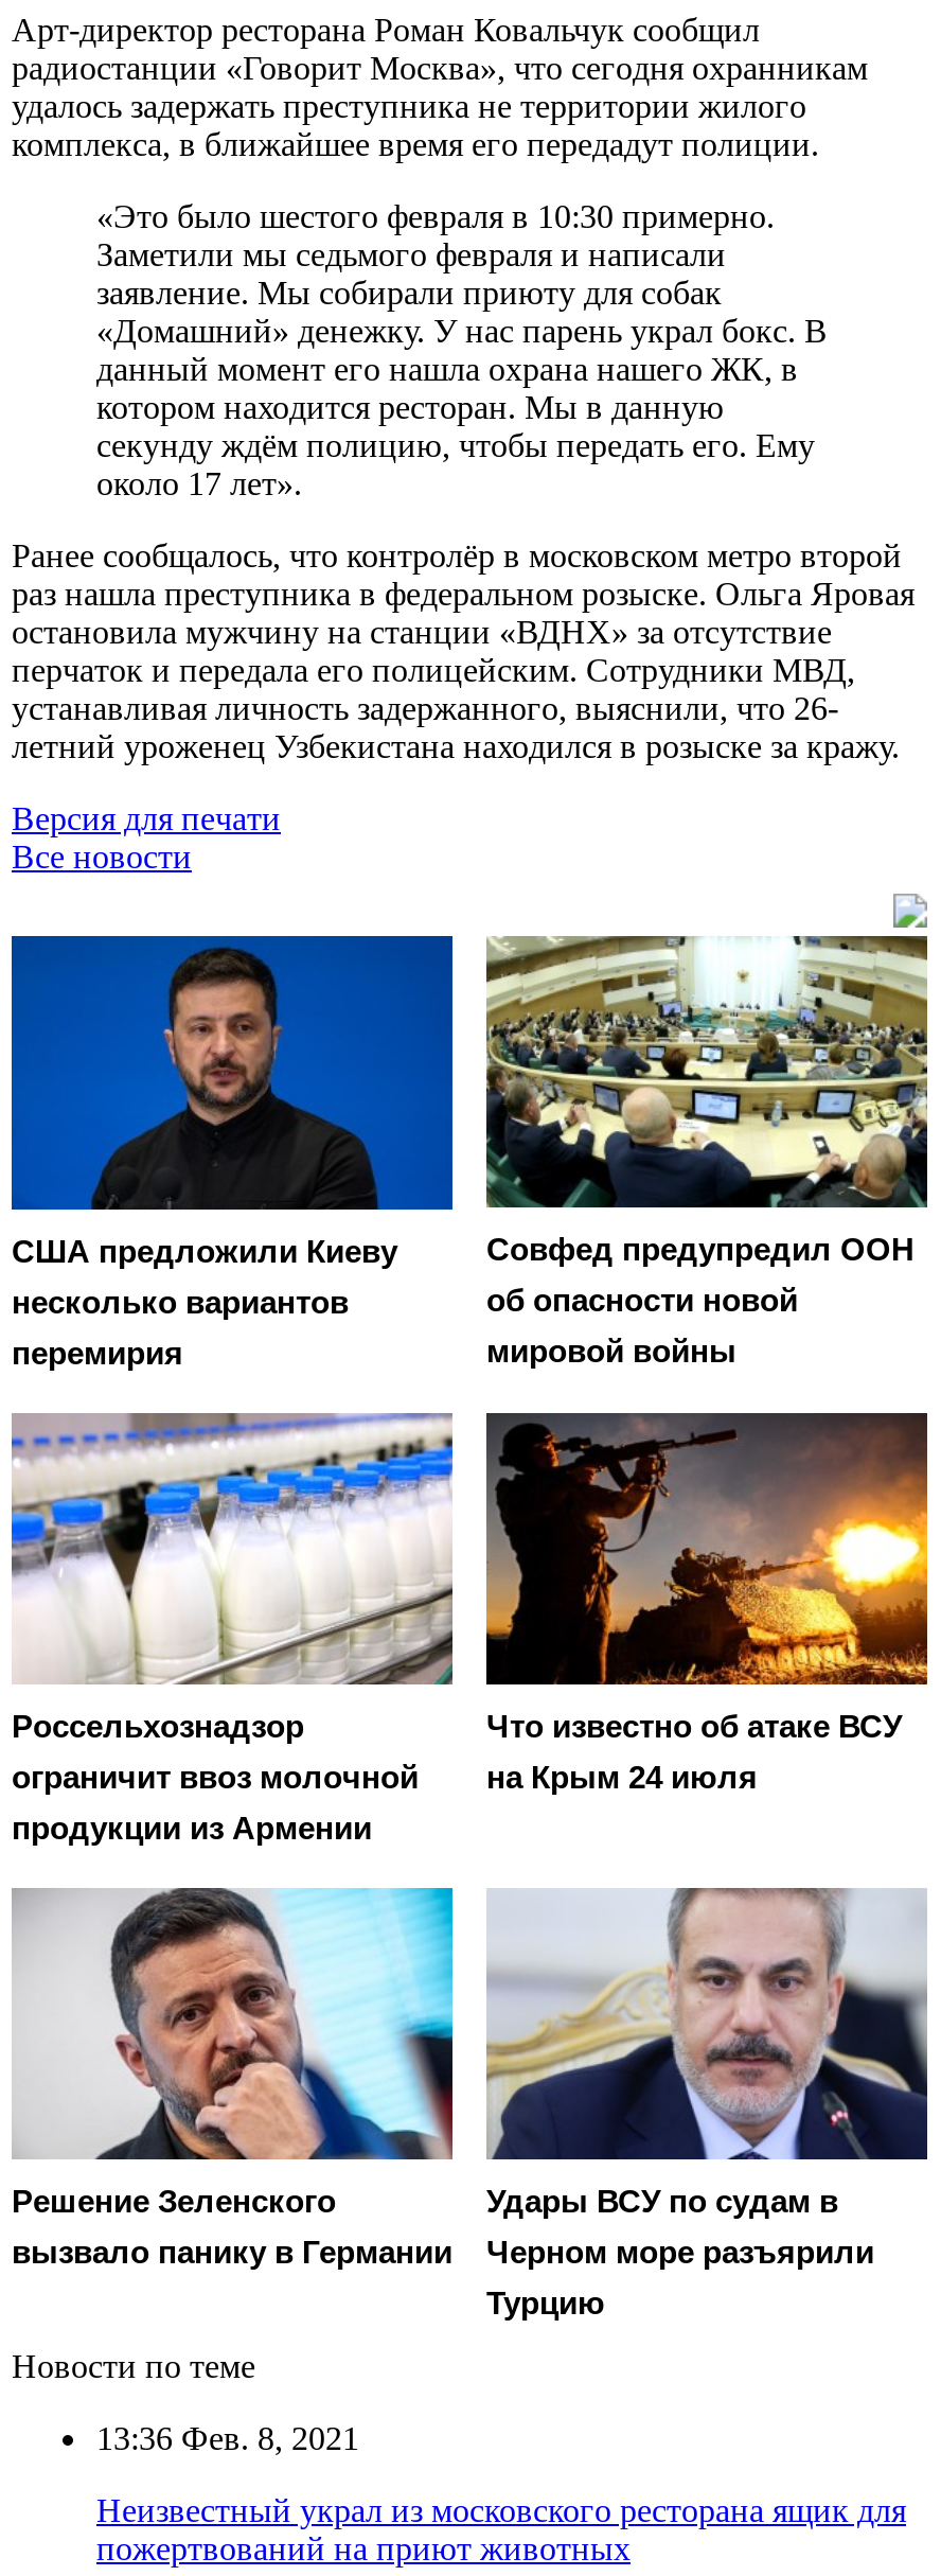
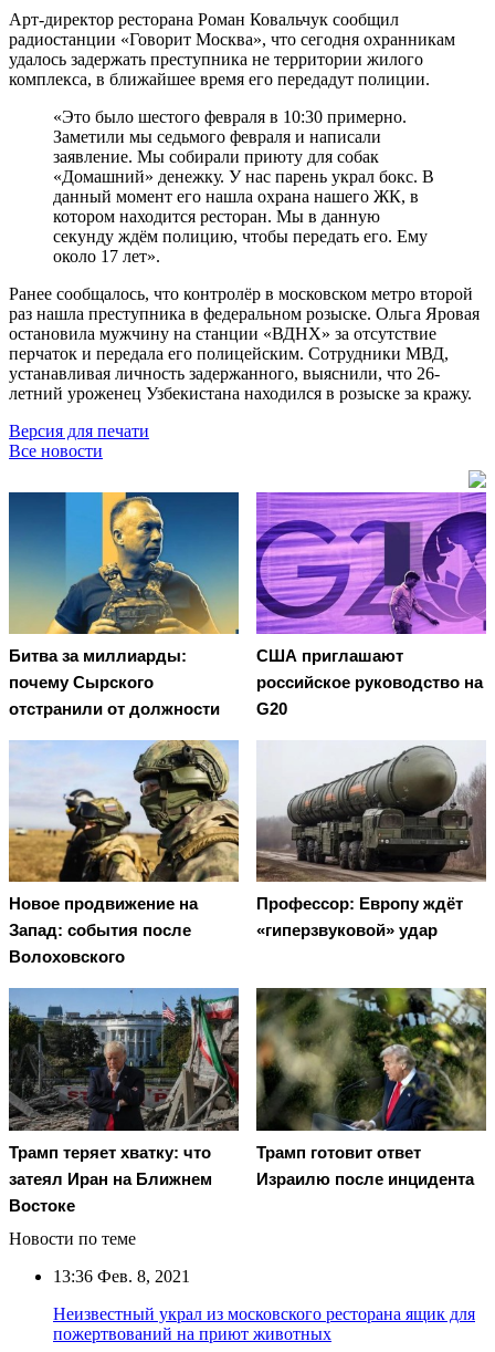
[10,934,455,1370] [image] | США предложили Киеву | несколько вариантов | перемирия -> [8,491,240,718] [image] | Битва за миллиарды: | почему Сырского | отстранили от должности
[484,934,929,1369] [image] | Совфед предупредил ООН | об опасности новой | мировой войны -> [255,491,487,718] [image] | США приглашают | российское руководство на | G20
[10,1411,455,1845] [image] | Россельхознадзор | ограничит ввоз молочной | продукции из Армении -> [8,739,240,966] [image] | Новое продвижение на | Запад: события после | Волоховского
[484,1411,929,1794] [image] | Что известно об атаке ВСУ | на Крым 24 июля -> [255,741,487,940] [image] | Профессор: Европу ждёт | «гиперзвуковой» удар
[12,1886,455,2270] [image] | Решение Зеленского | вызвало панику в Германии -> [8,987,240,1214] [image] | Трамп теряет хватку: что | затеял Иран на Ближнем | Востоке
[486,1886,929,2321] [image] | Удары ВСУ по судам в | Черном море разъярили | Турцию -> [255,987,487,1188] [image] | Трамп готовит ответ | Израилю после инцидента

